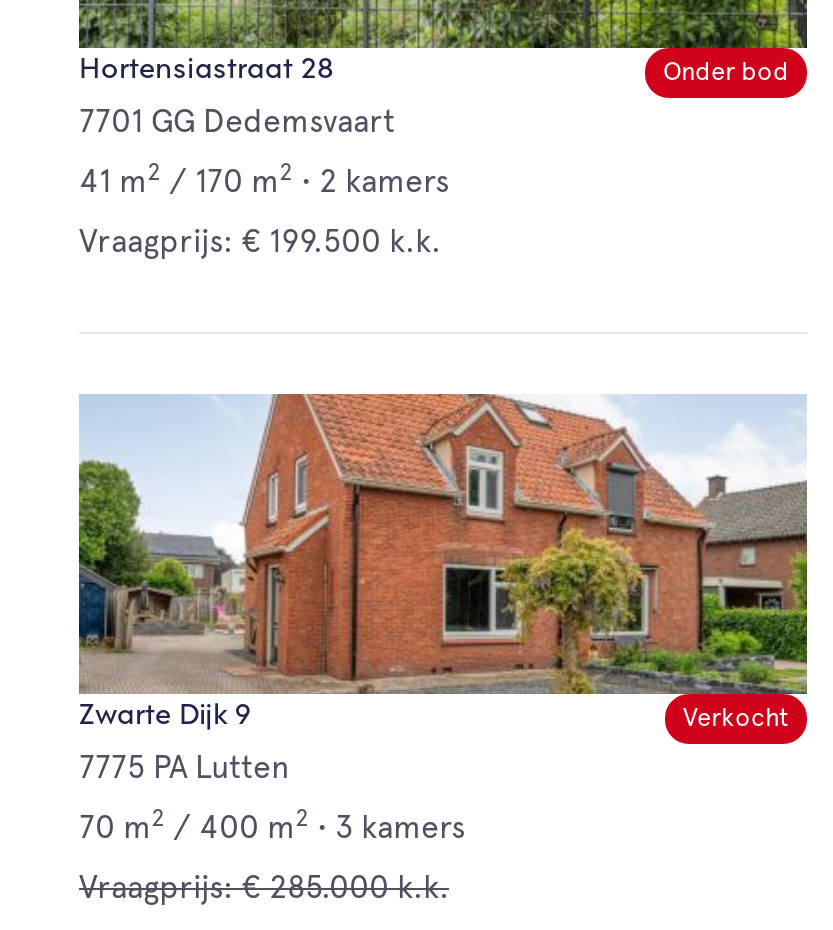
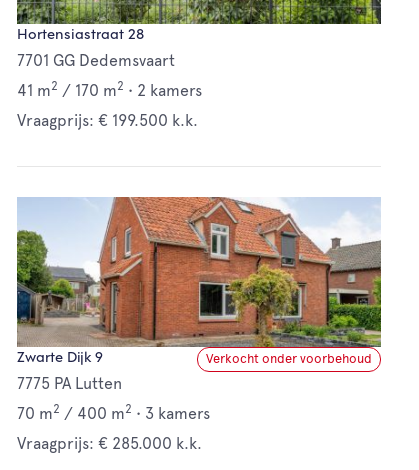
[663,56,789,86] Onder bod -> none
[683,702,789,732] Verkocht -> [206,351,372,366] Verkocht onder voorbehoud

